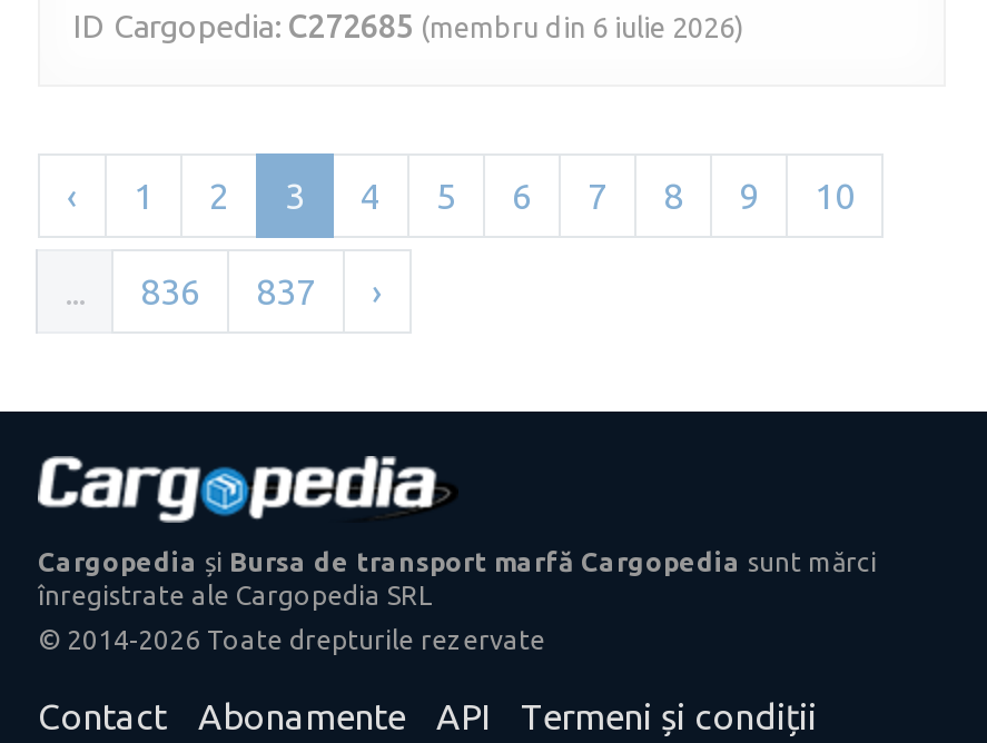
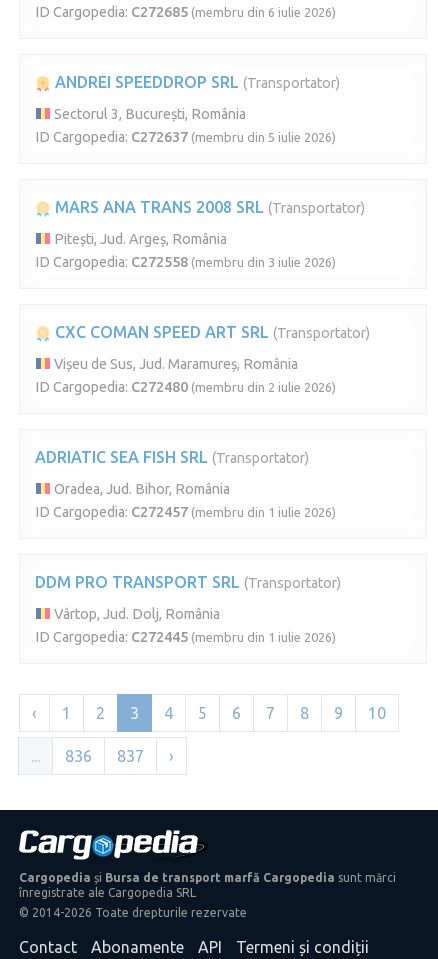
none -> [35,73,340,145] ANDREI SPEEDDROP SRL (Transportator) | Sectorul 3, București, România | ID Cargopedia: C272637 (membru din 5 iulie 2026)
none -> [35,198,365,270] MARS ANA TRANS 2008 SRL (Transportator) | Pitești, Jud. Argeș, România | ID Cargopedia: C272558 (membru din 3 iulie 2026)
none -> [35,323,370,395] CXC COMAN SPEED ART SRL (Transportator) | Vișeu de Sus, Jud. Maramureș, România | ID Cargopedia: C272480 (membru din 2 iulie 2026)
none -> [35,448,336,520] ADRIATIC SEA FISH SRL (Transportator) | Oradea, Jud. Bihor, România | ID Cargopedia: C272457 (membru din 1 iulie 2026)
none -> [35,573,341,645] DDM PRO TRANSPORT SRL (Transportator) | Vârtop, Jud. Dolj, România | ID Cargopedia: C272445 (membru din 1 iulie 2026)

